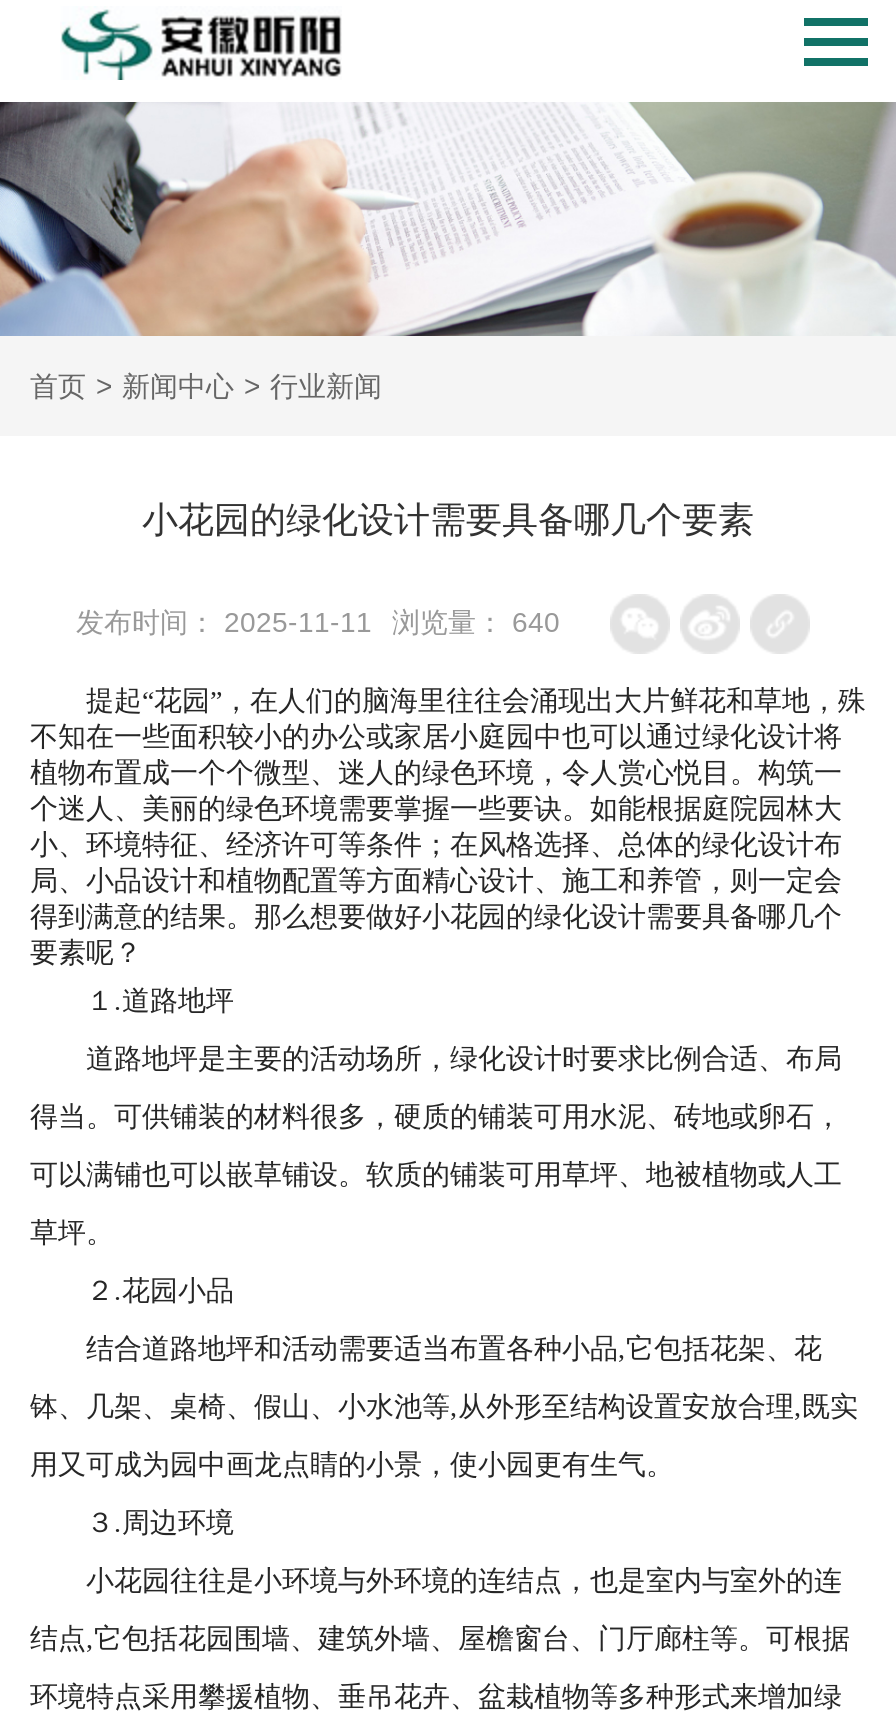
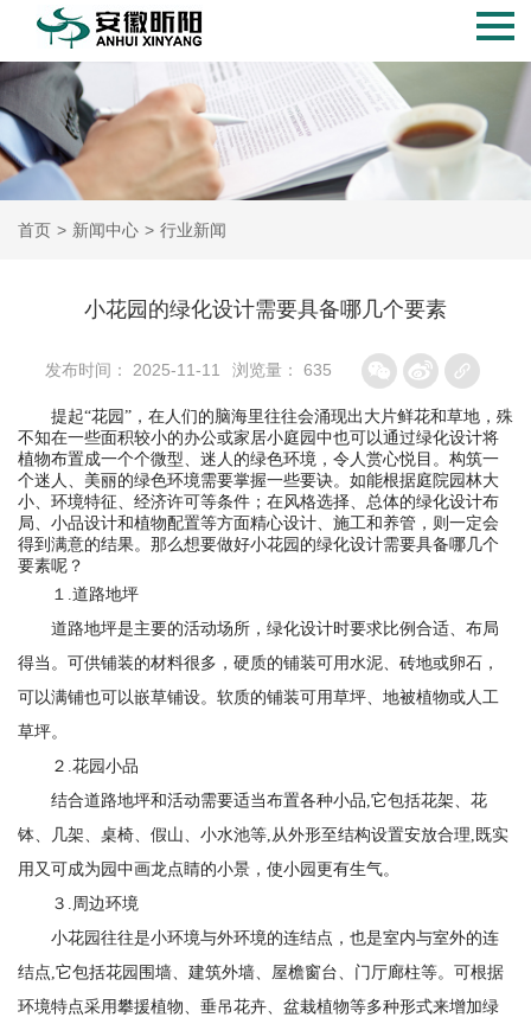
[76,605,560,637] 发布时间： 2025-11-11 浏览量： 640 -> [45,360,332,379] 发布时间： 2025-11-11 浏览量： 635

